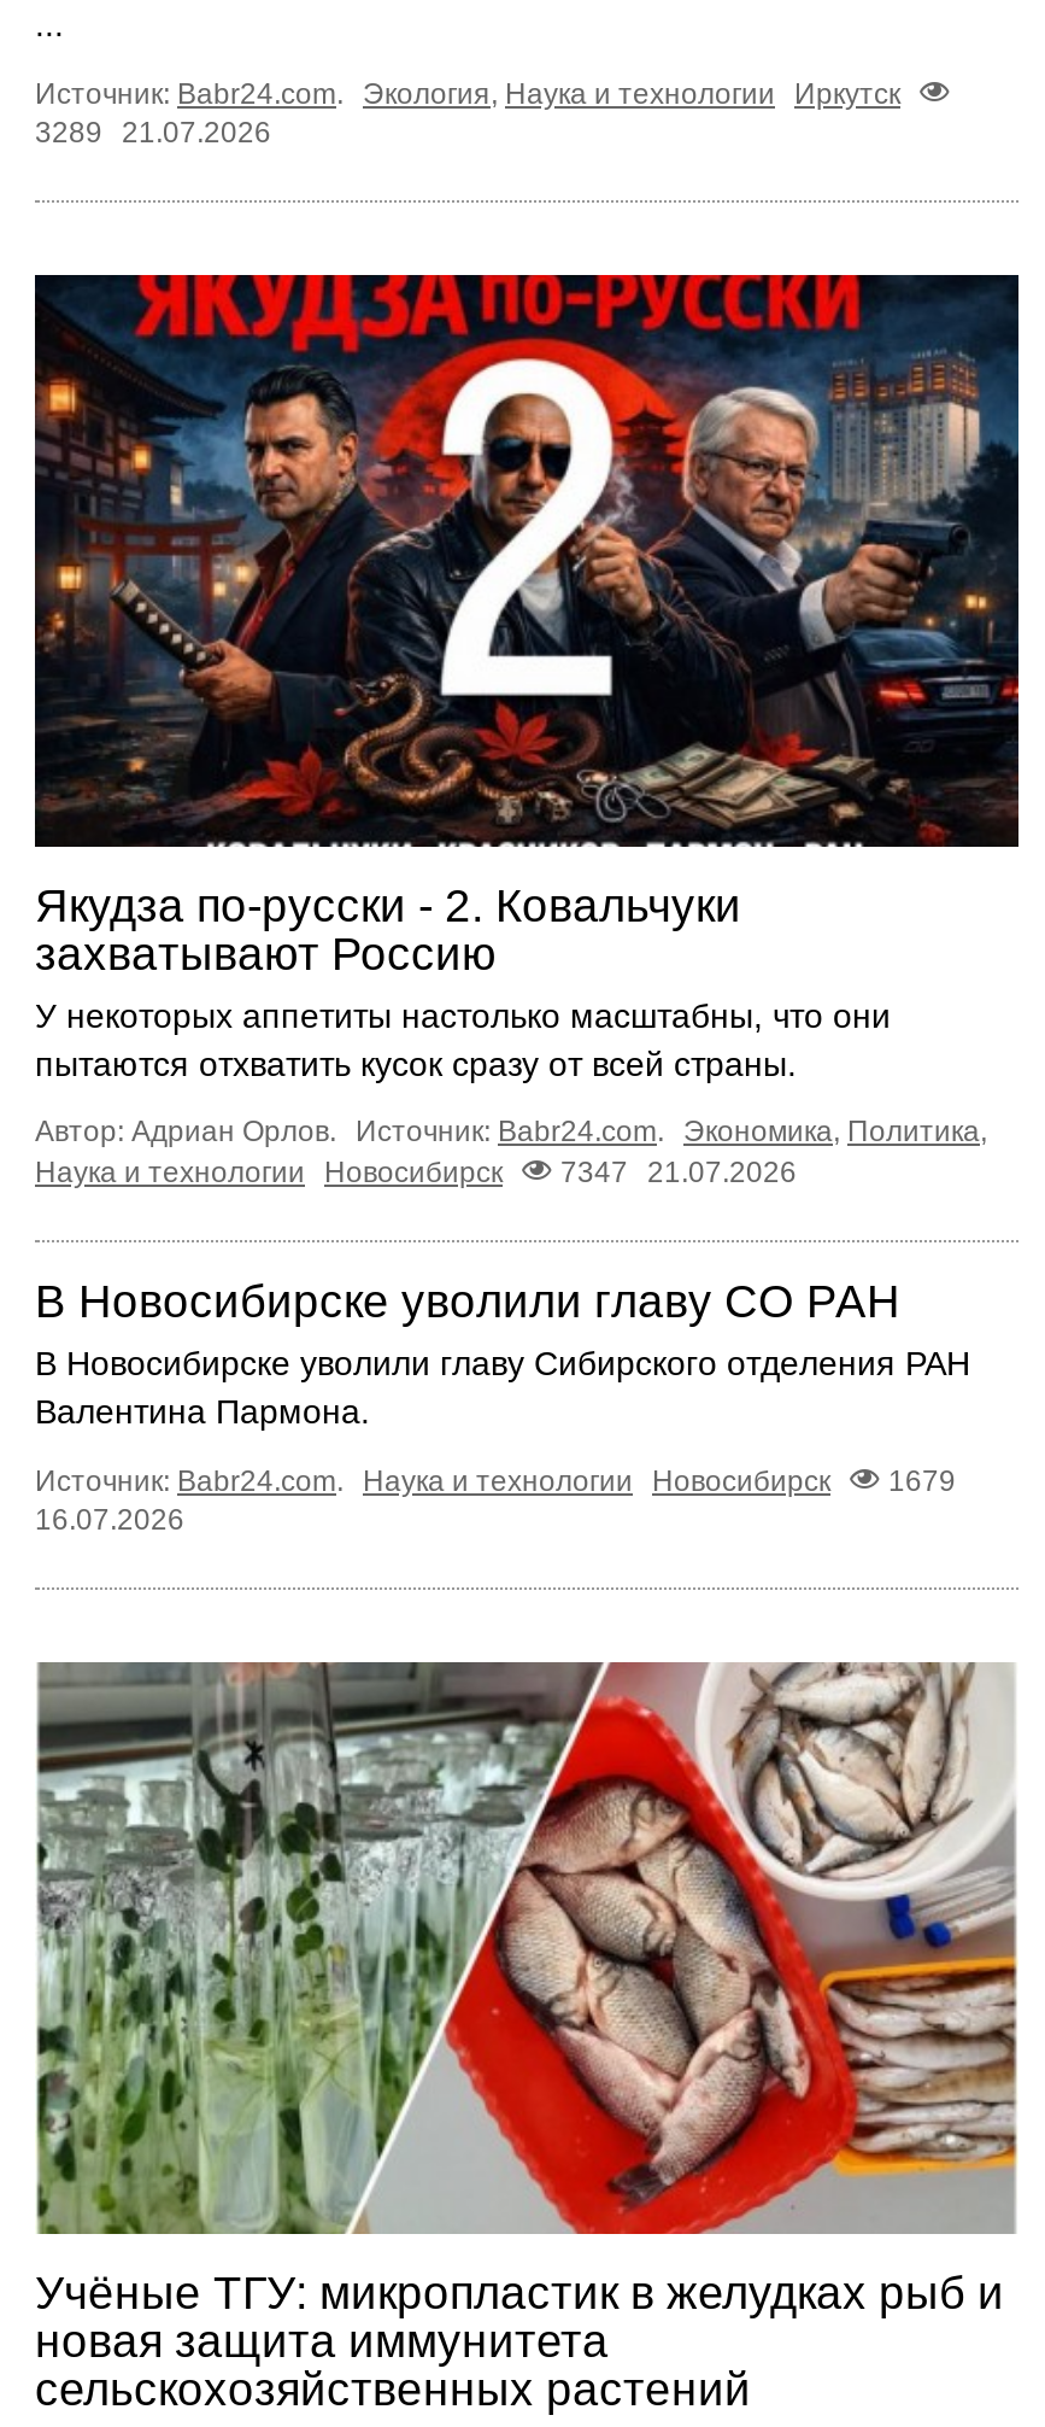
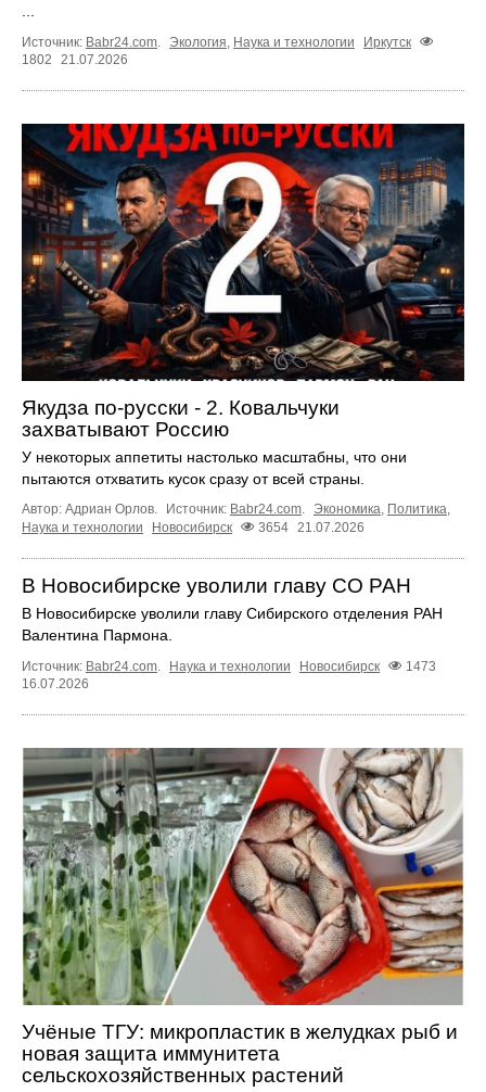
[35,116,271,150] 3289 21.07.2026 -> [22,52,128,67] 1802 21.07.2026
[35,1155,797,1189] Наука и технологии Новосибирск 7347 21.07.2026 -> [22,520,364,535] Наука и технологии Новосибирск 3654 21.07.2026
[35,1464,956,1498] Источник: Babr24.com. Наука и технологии Новосибирск 1679 -> [22,659,436,674] Источник: Babr24.com. Наука и технологии Новосибирск 1473

